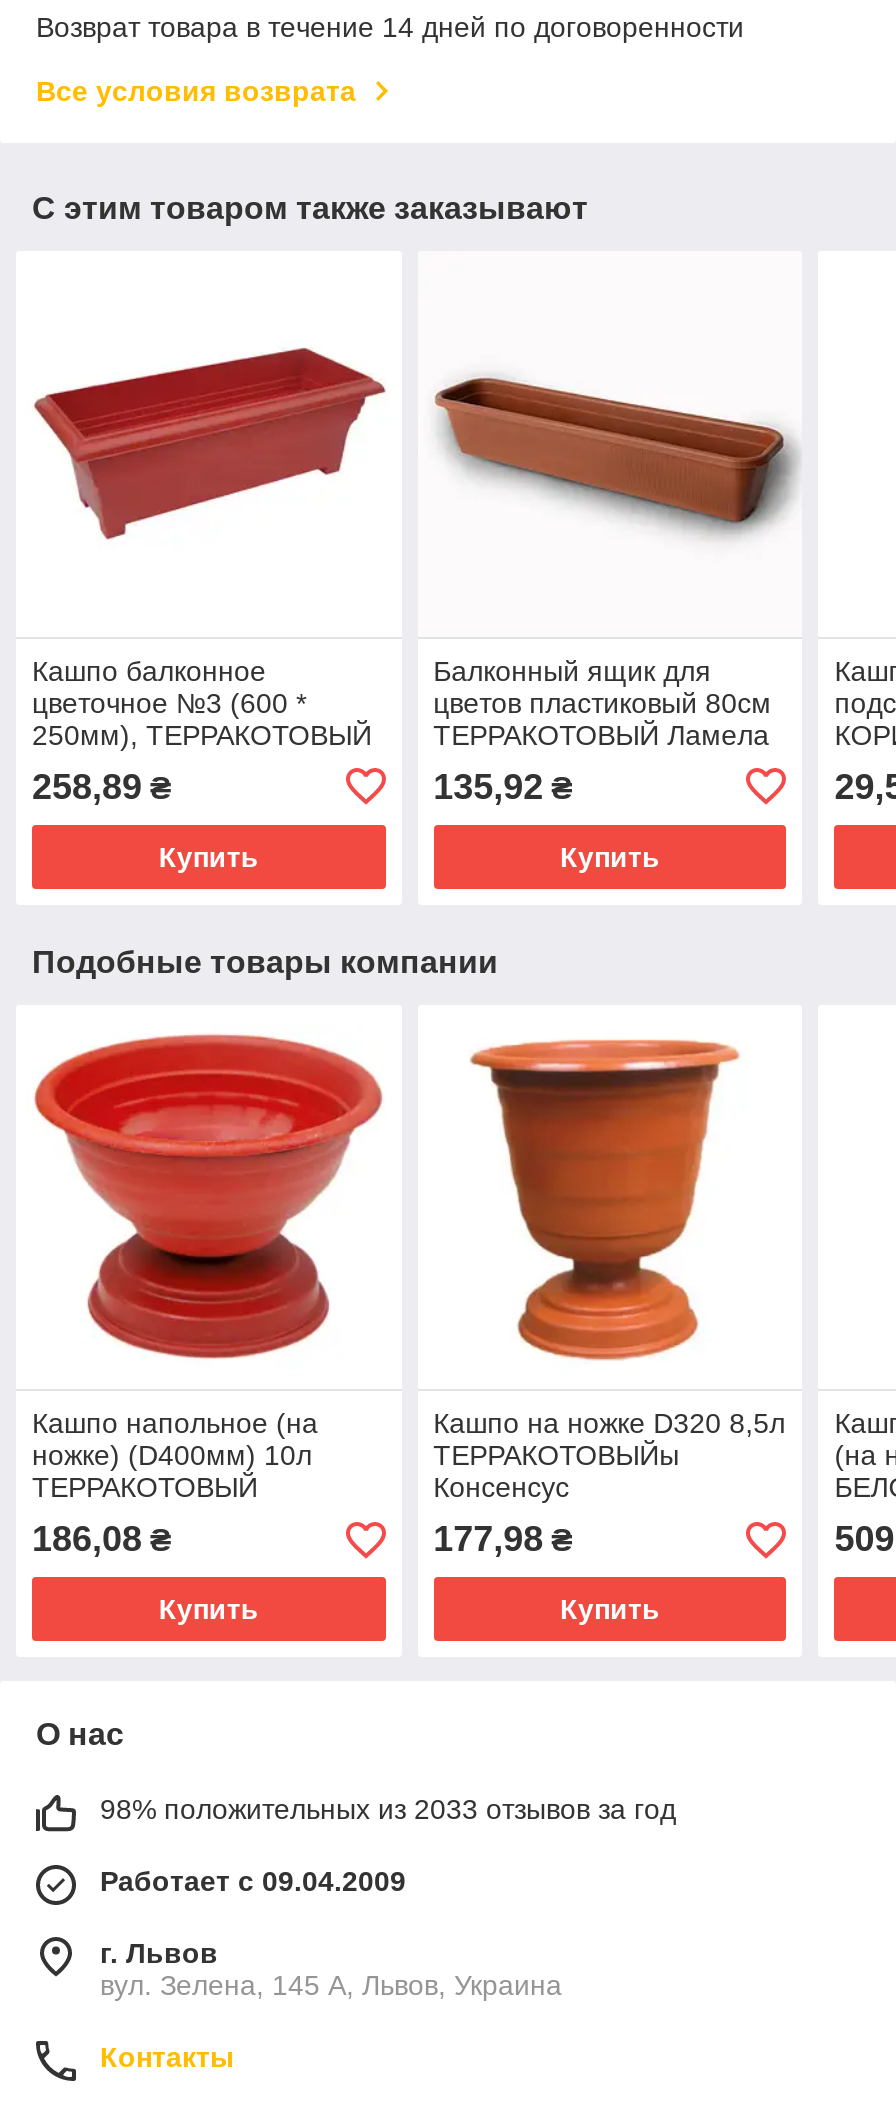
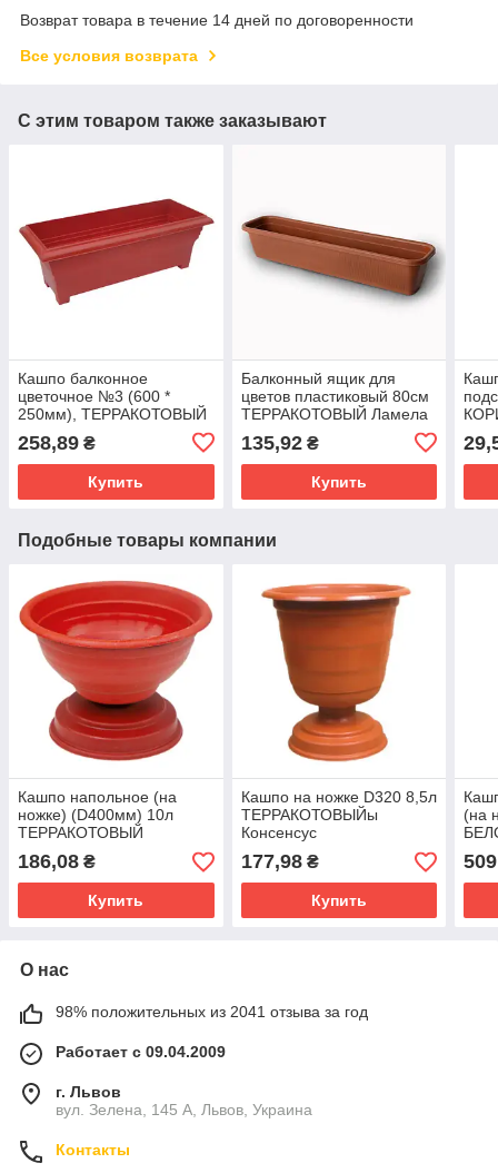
[100,1794,676,1826] 98% положительных из 2033 отзывов за год -> [56,1003,368,1021] 98% положительных из 2041 отзыва за год

